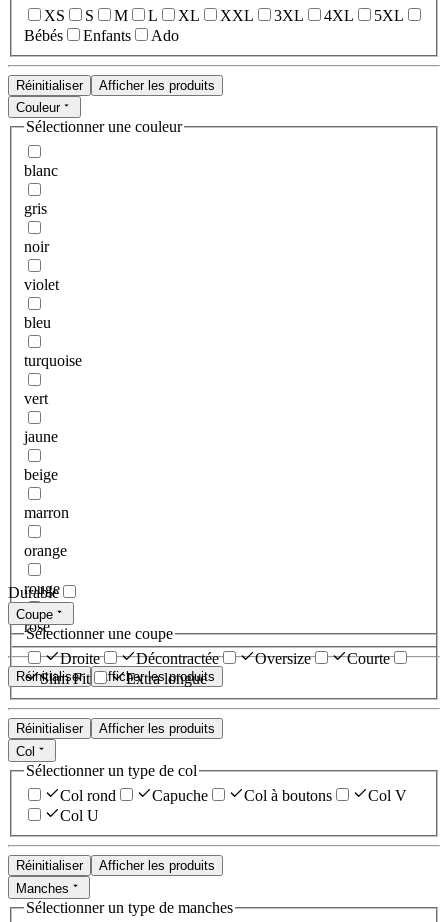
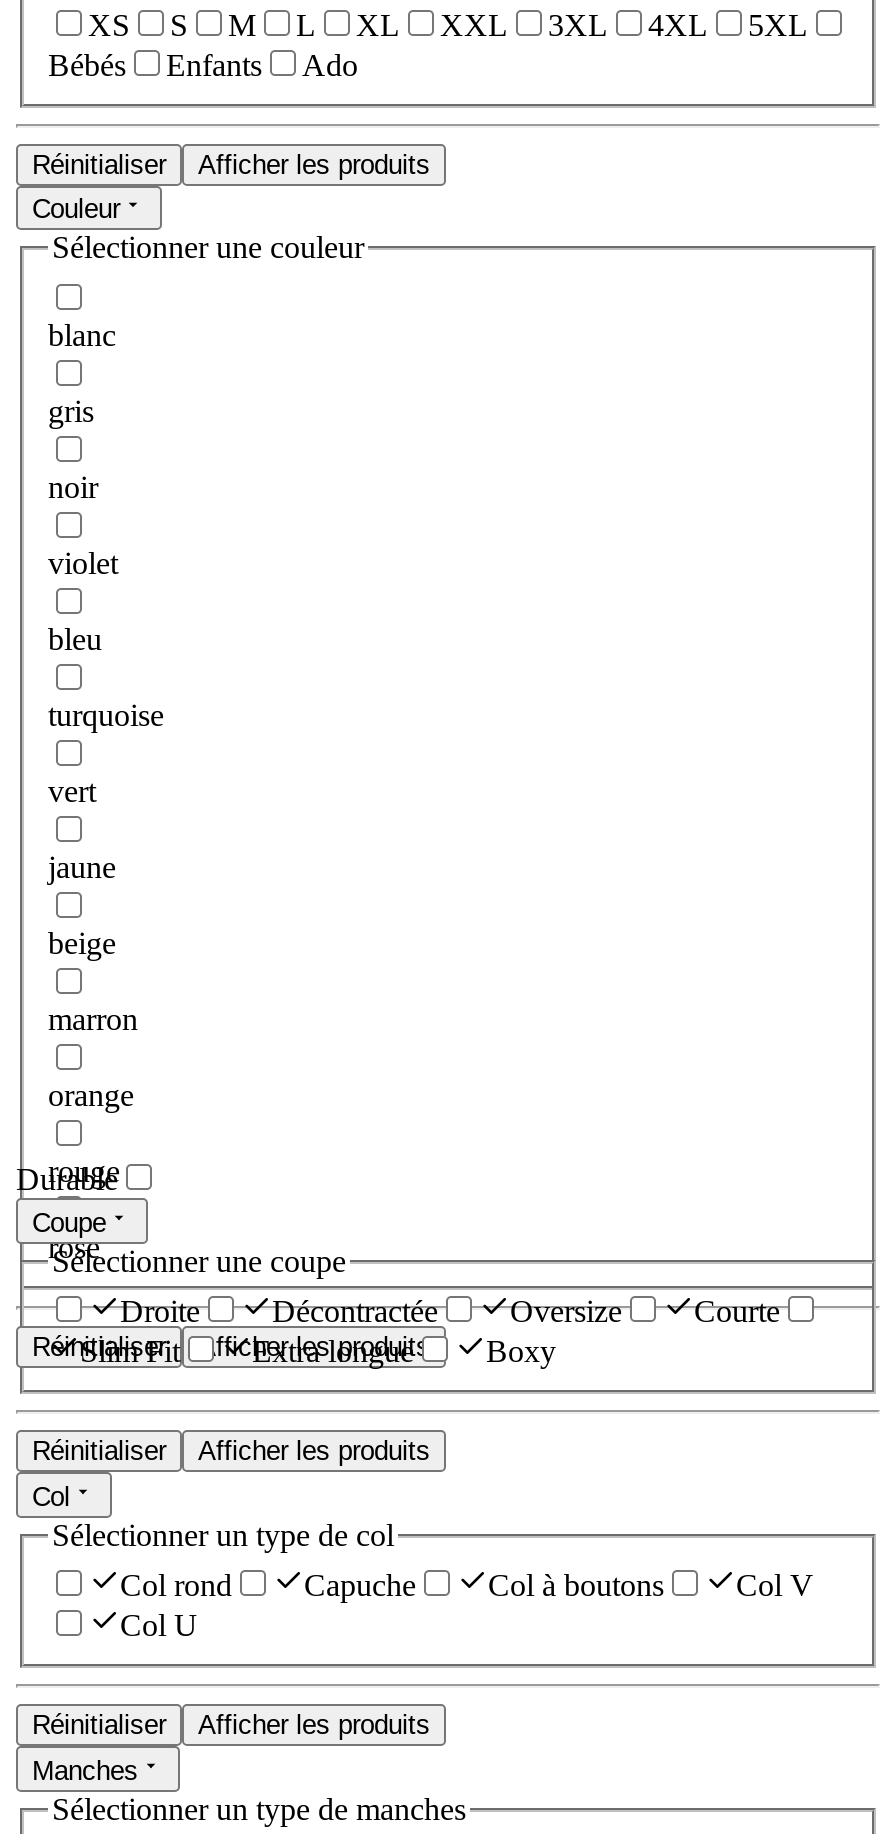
none -> [486,1335,556,1369] Boxy

